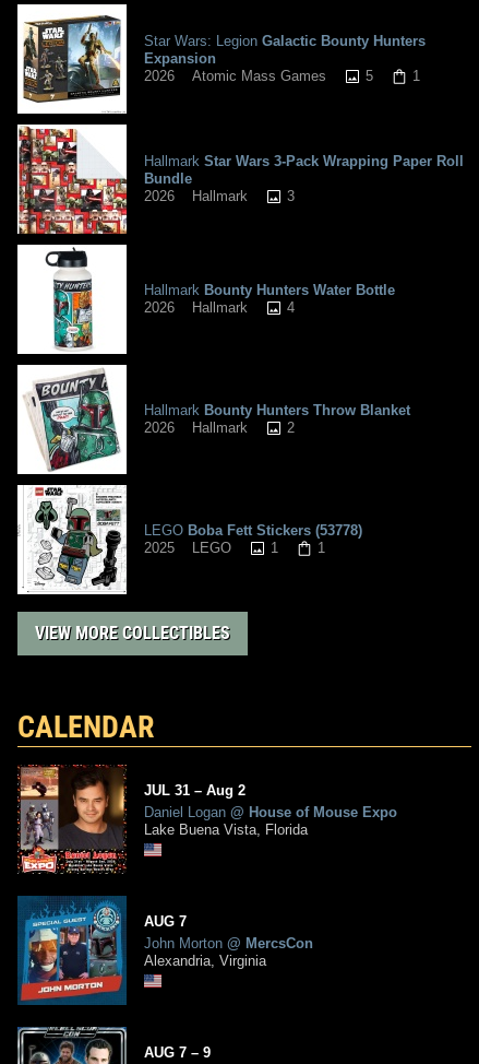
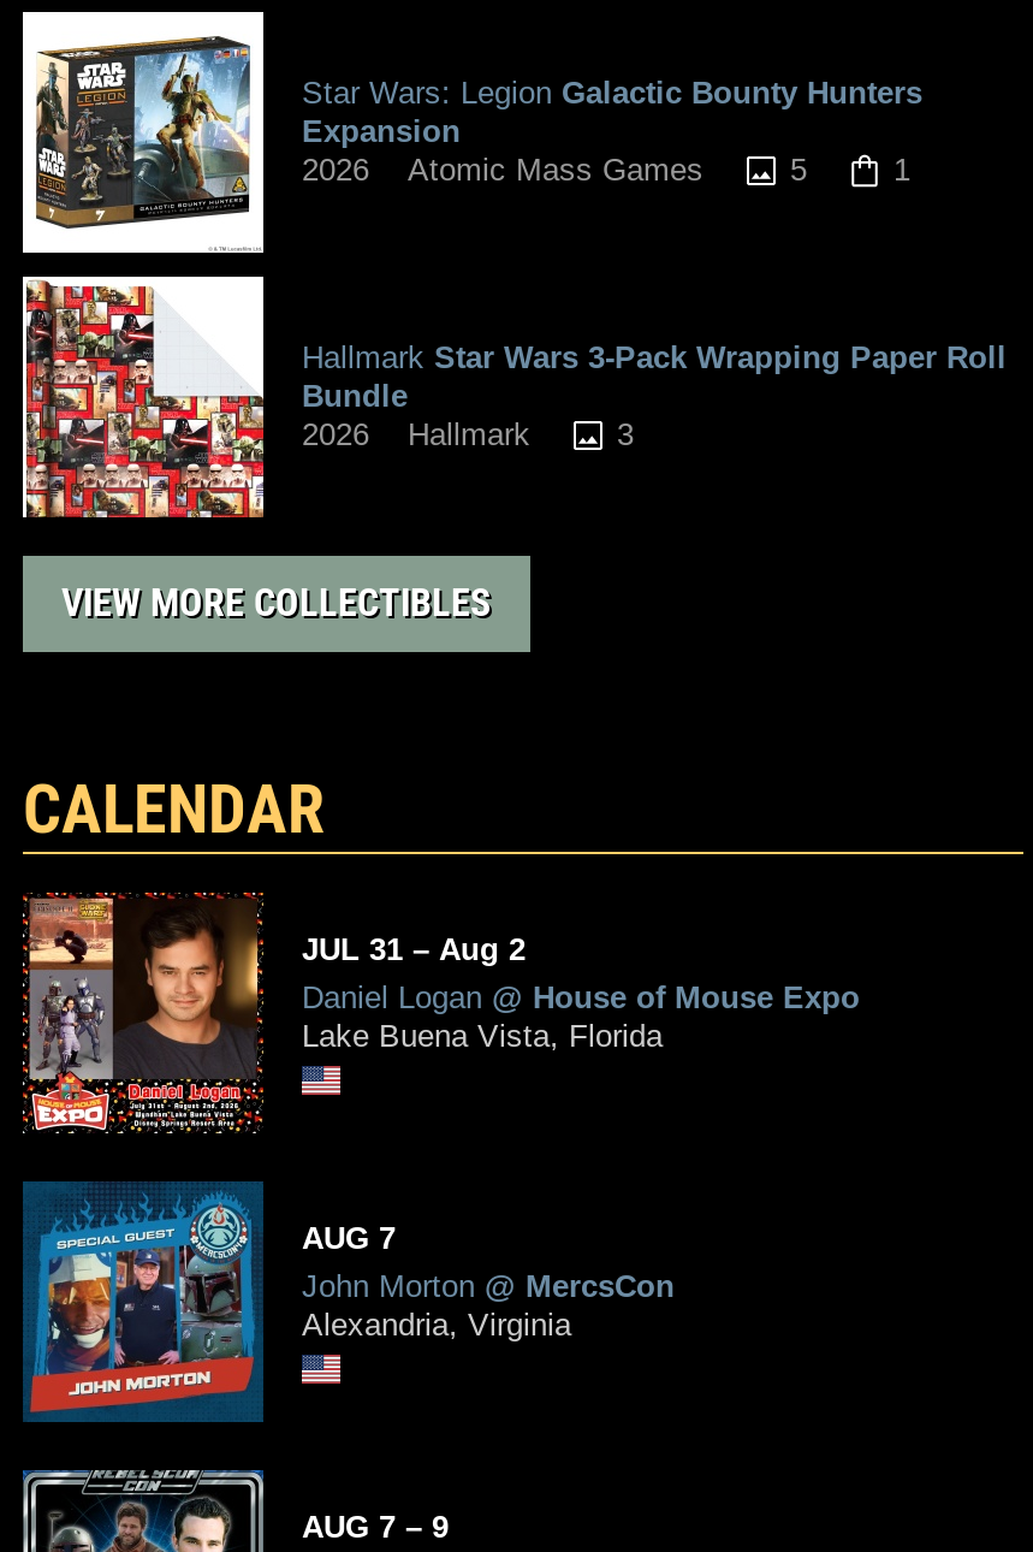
[16,244,395,355] [image] | Hallmark Bounty Hunters Water Bottle | 2026 | Hallmark | 4 -> none
[23,368,410,472] [image] | Hallmark Bounty Hunters Throw Blanket | 2026 | Hallmark | 2 -> none
[17,486,362,595] [image] | LEGO Boba Fett Stickers (53778) | 2025 | LEGO | 1 | 1 -> none

